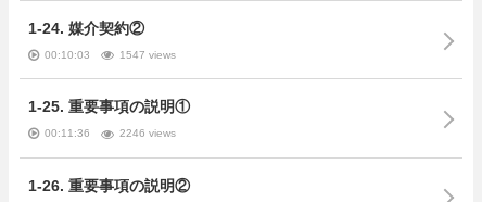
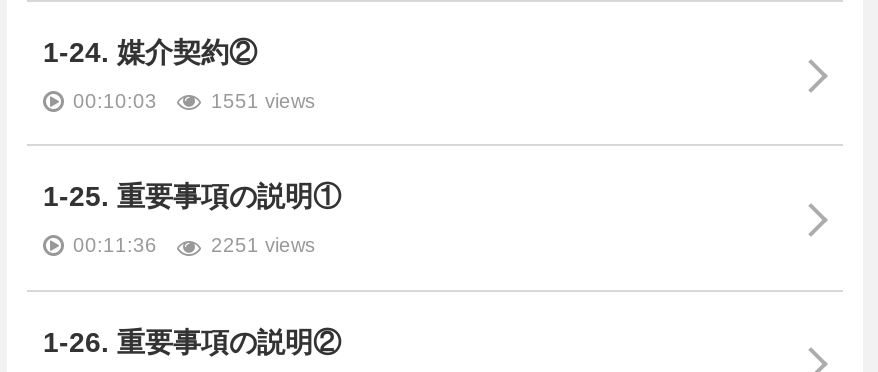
[119,49,176,61] 1547 views -> [211,90,315,112] 1551 views
[119,127,176,139] 2246 views -> [211,235,315,257] 2251 views

